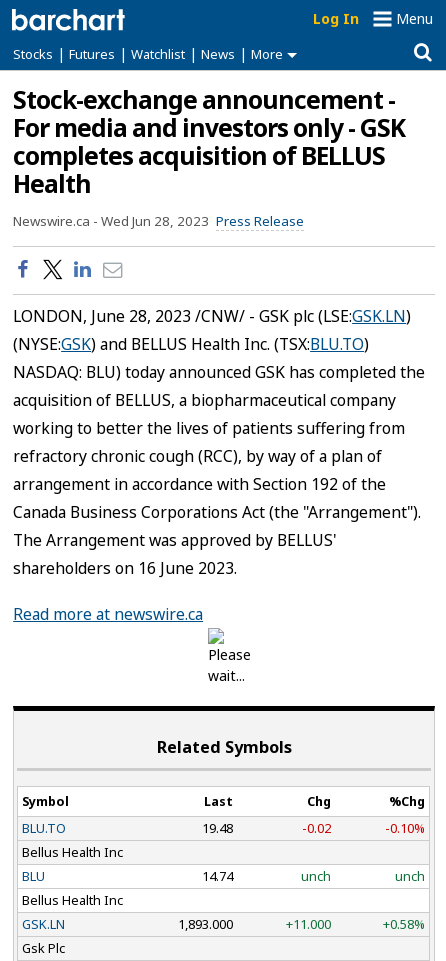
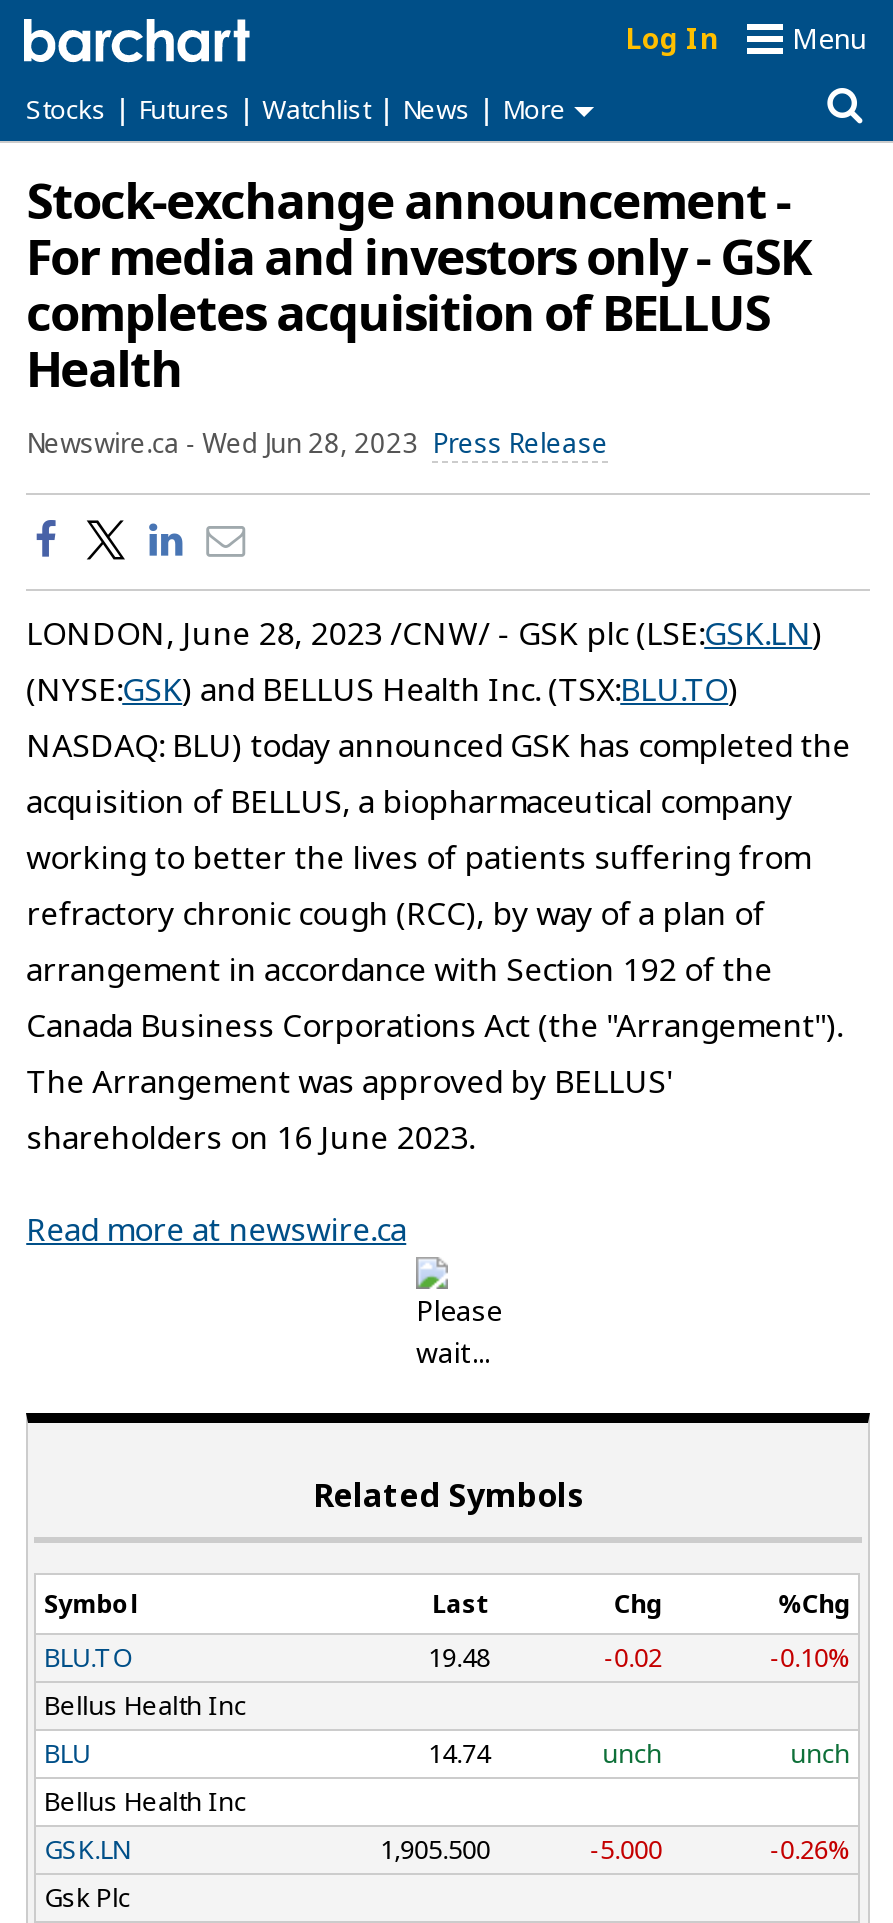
[178,914,233,932] 1,893.000 -> [380,1830,490,1866] 1,905.500
[286,914,331,932] +11.000 -> [590,1830,662,1866] -5.000
[383,914,425,932] +0.58% -> [770,1830,850,1866] -0.26%

